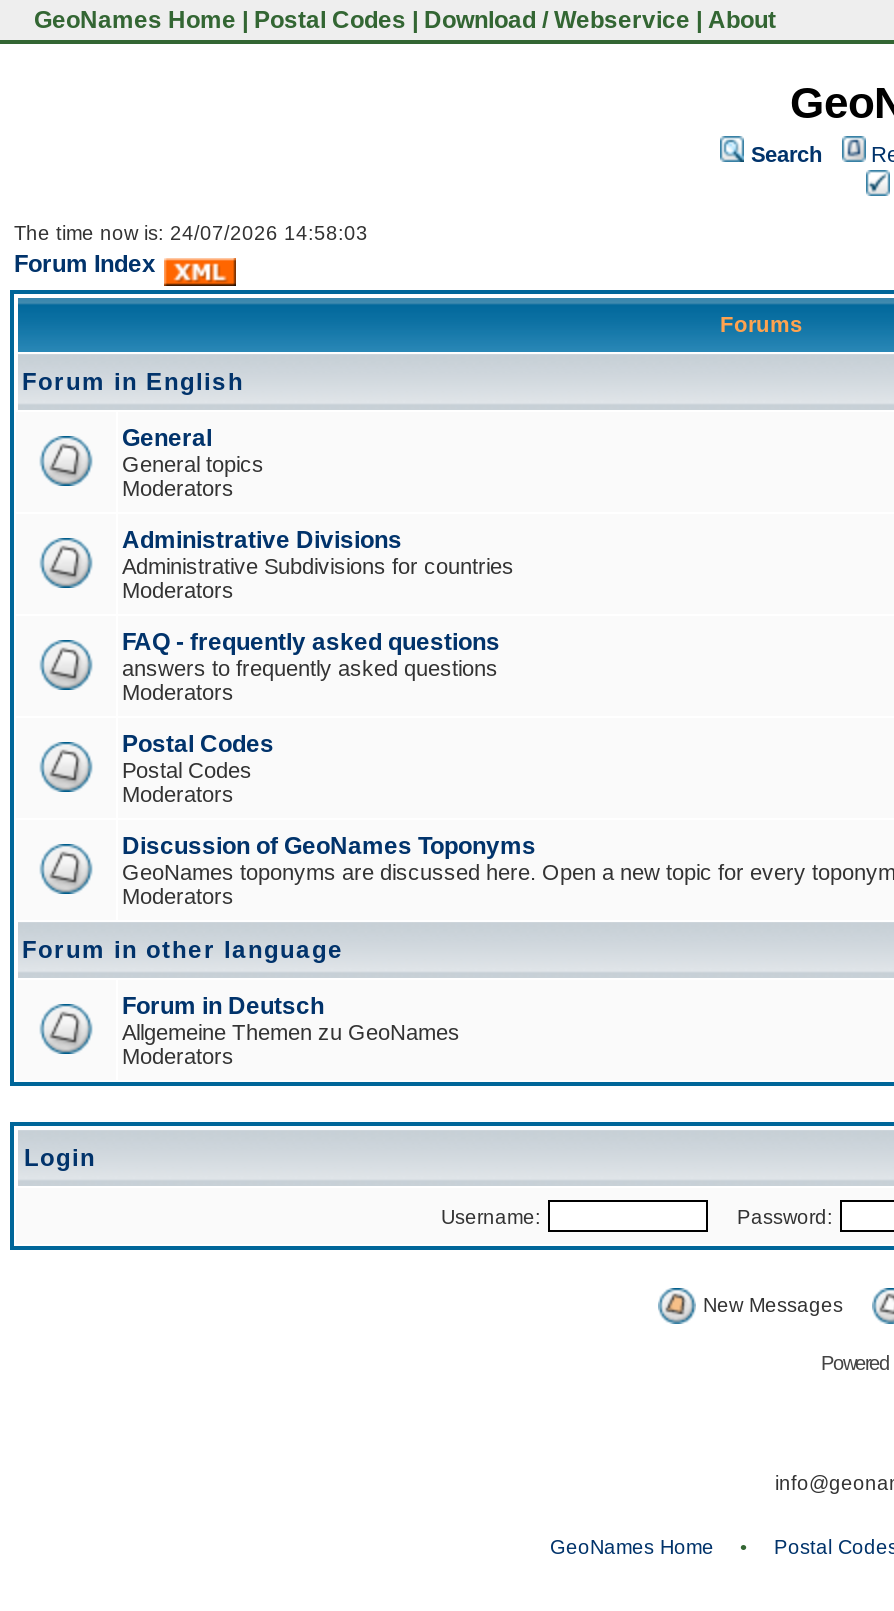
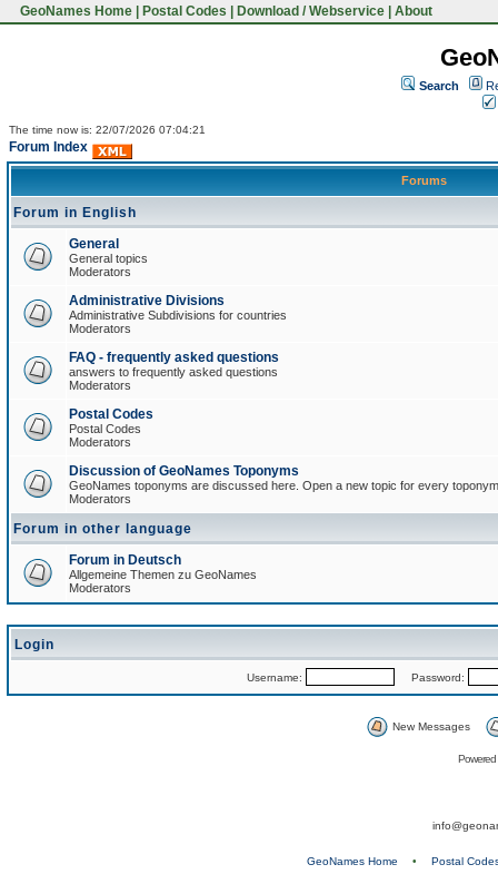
[14,222,368,244] The time now is: 24/07/2026 14:58:03 -> [9,124,206,136] The time now is: 22/07/2026 07:04:21

